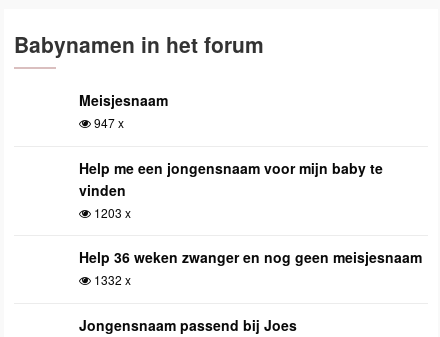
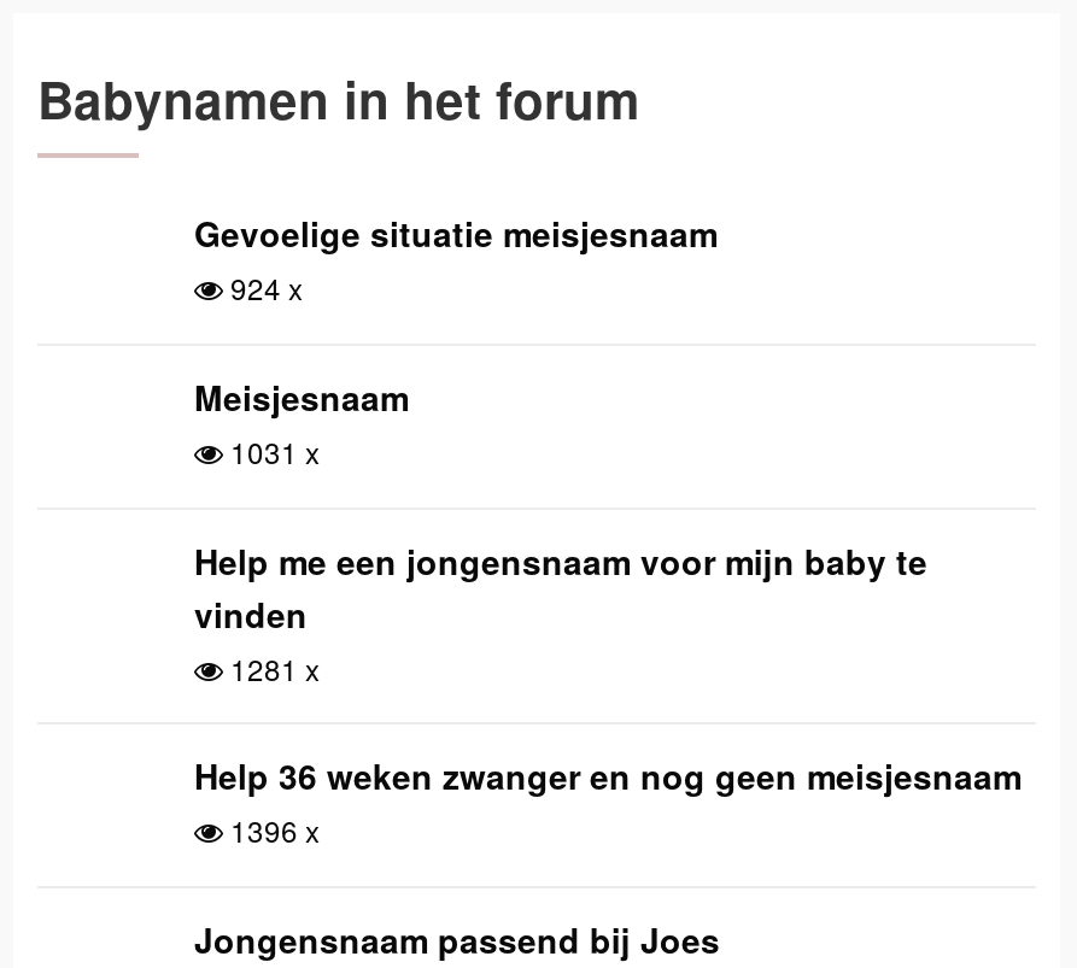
none -> [194,209,718,307] Gevoelige situatie meisjesnaam | 924 x
[91,114,124,131] 947 x -> [223,430,320,471] 1031 x
[91,204,131,221] 1203 x -> [223,647,320,688] 1281 x
[91,271,131,288] 1332 x -> [223,809,320,850] 1396 x

